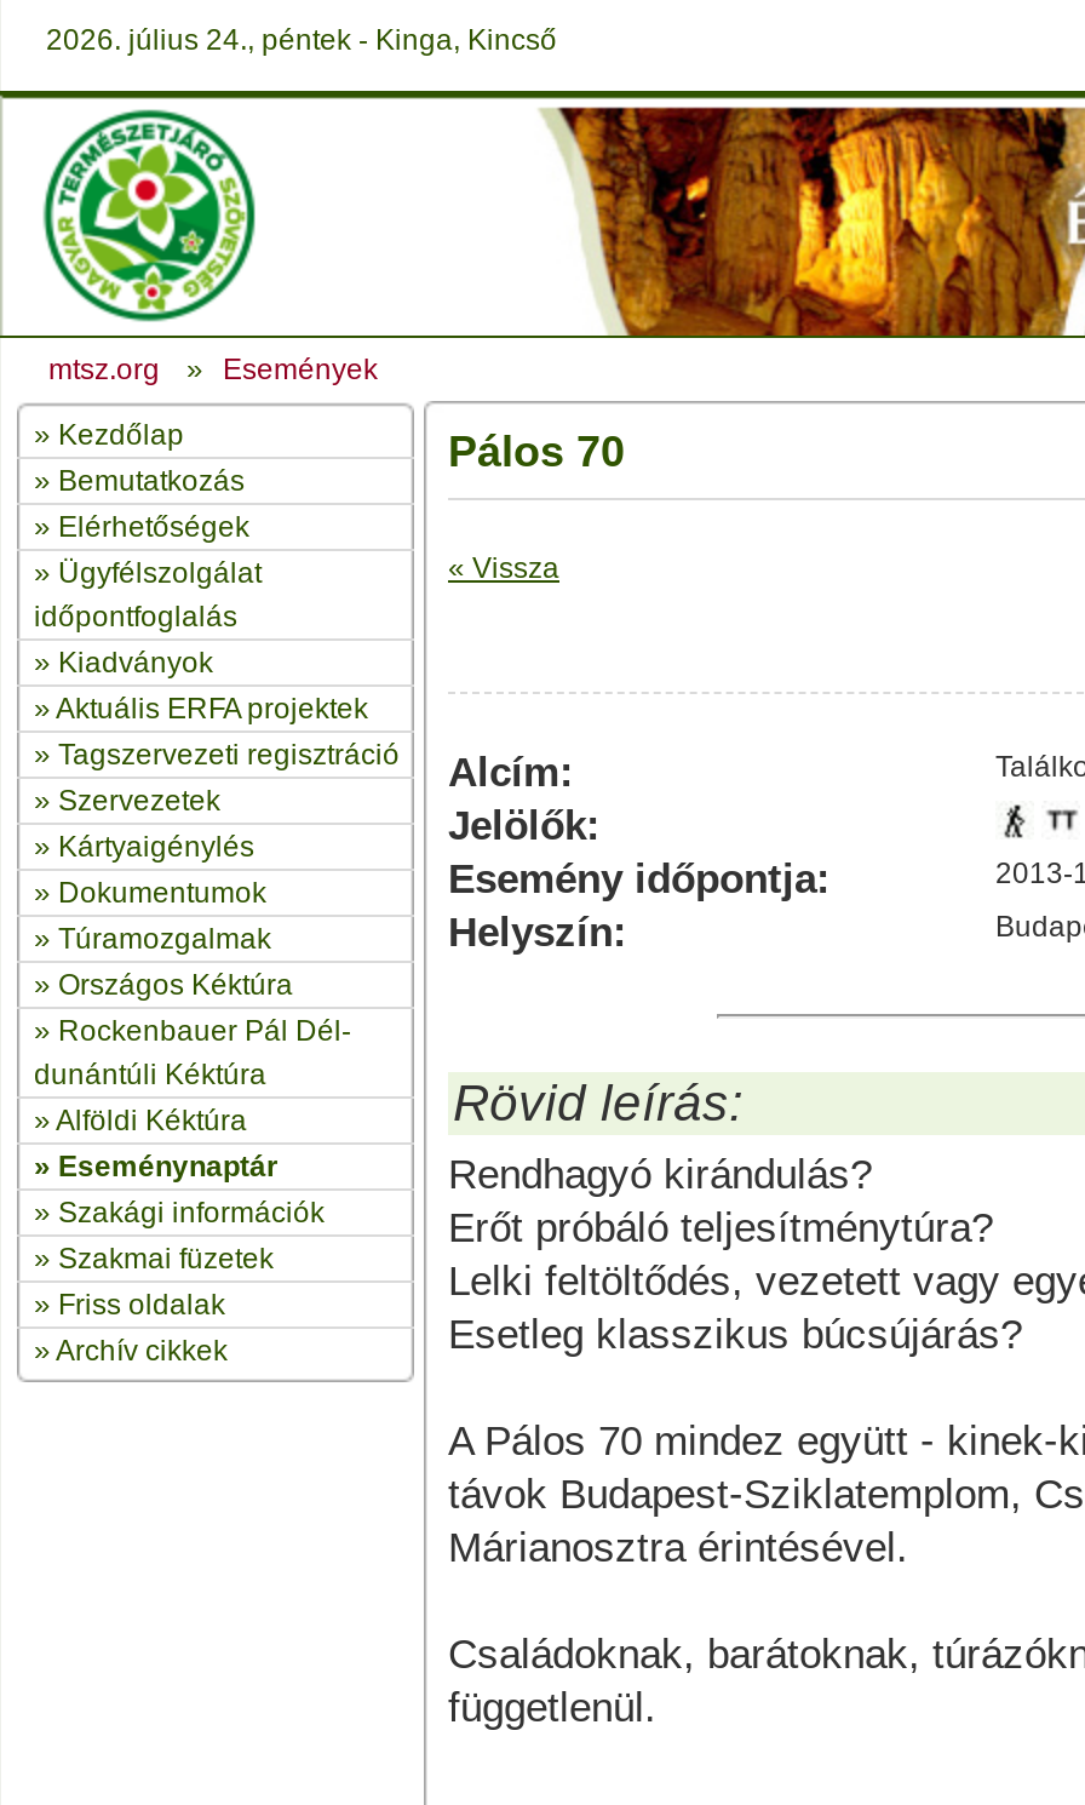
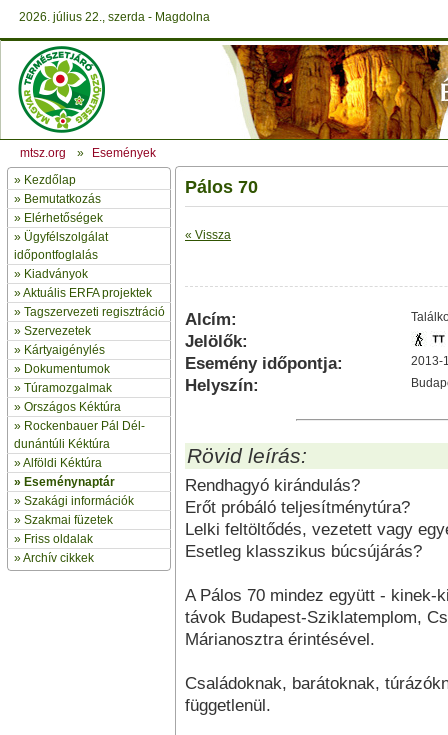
[46,23,557,57] 2026. július 24., péntek - Kinga, Kincső -> [19,10,210,24] 2026. július 22., szerda - Magdolna

